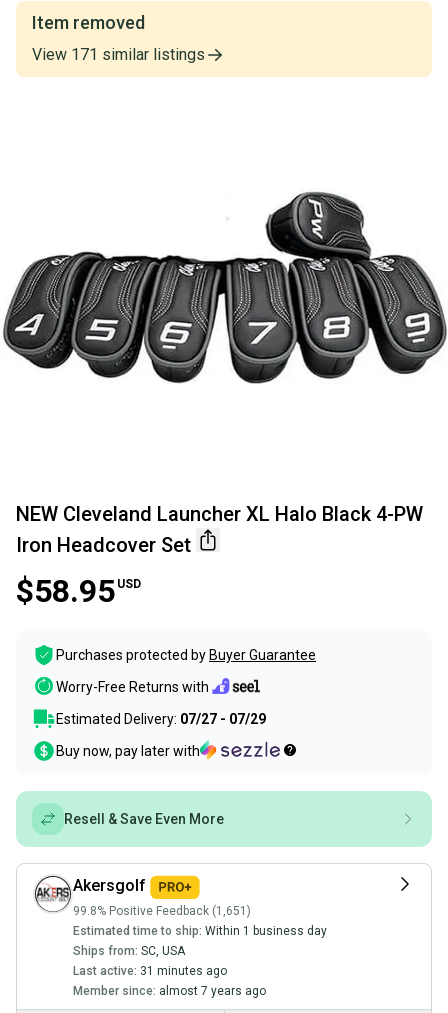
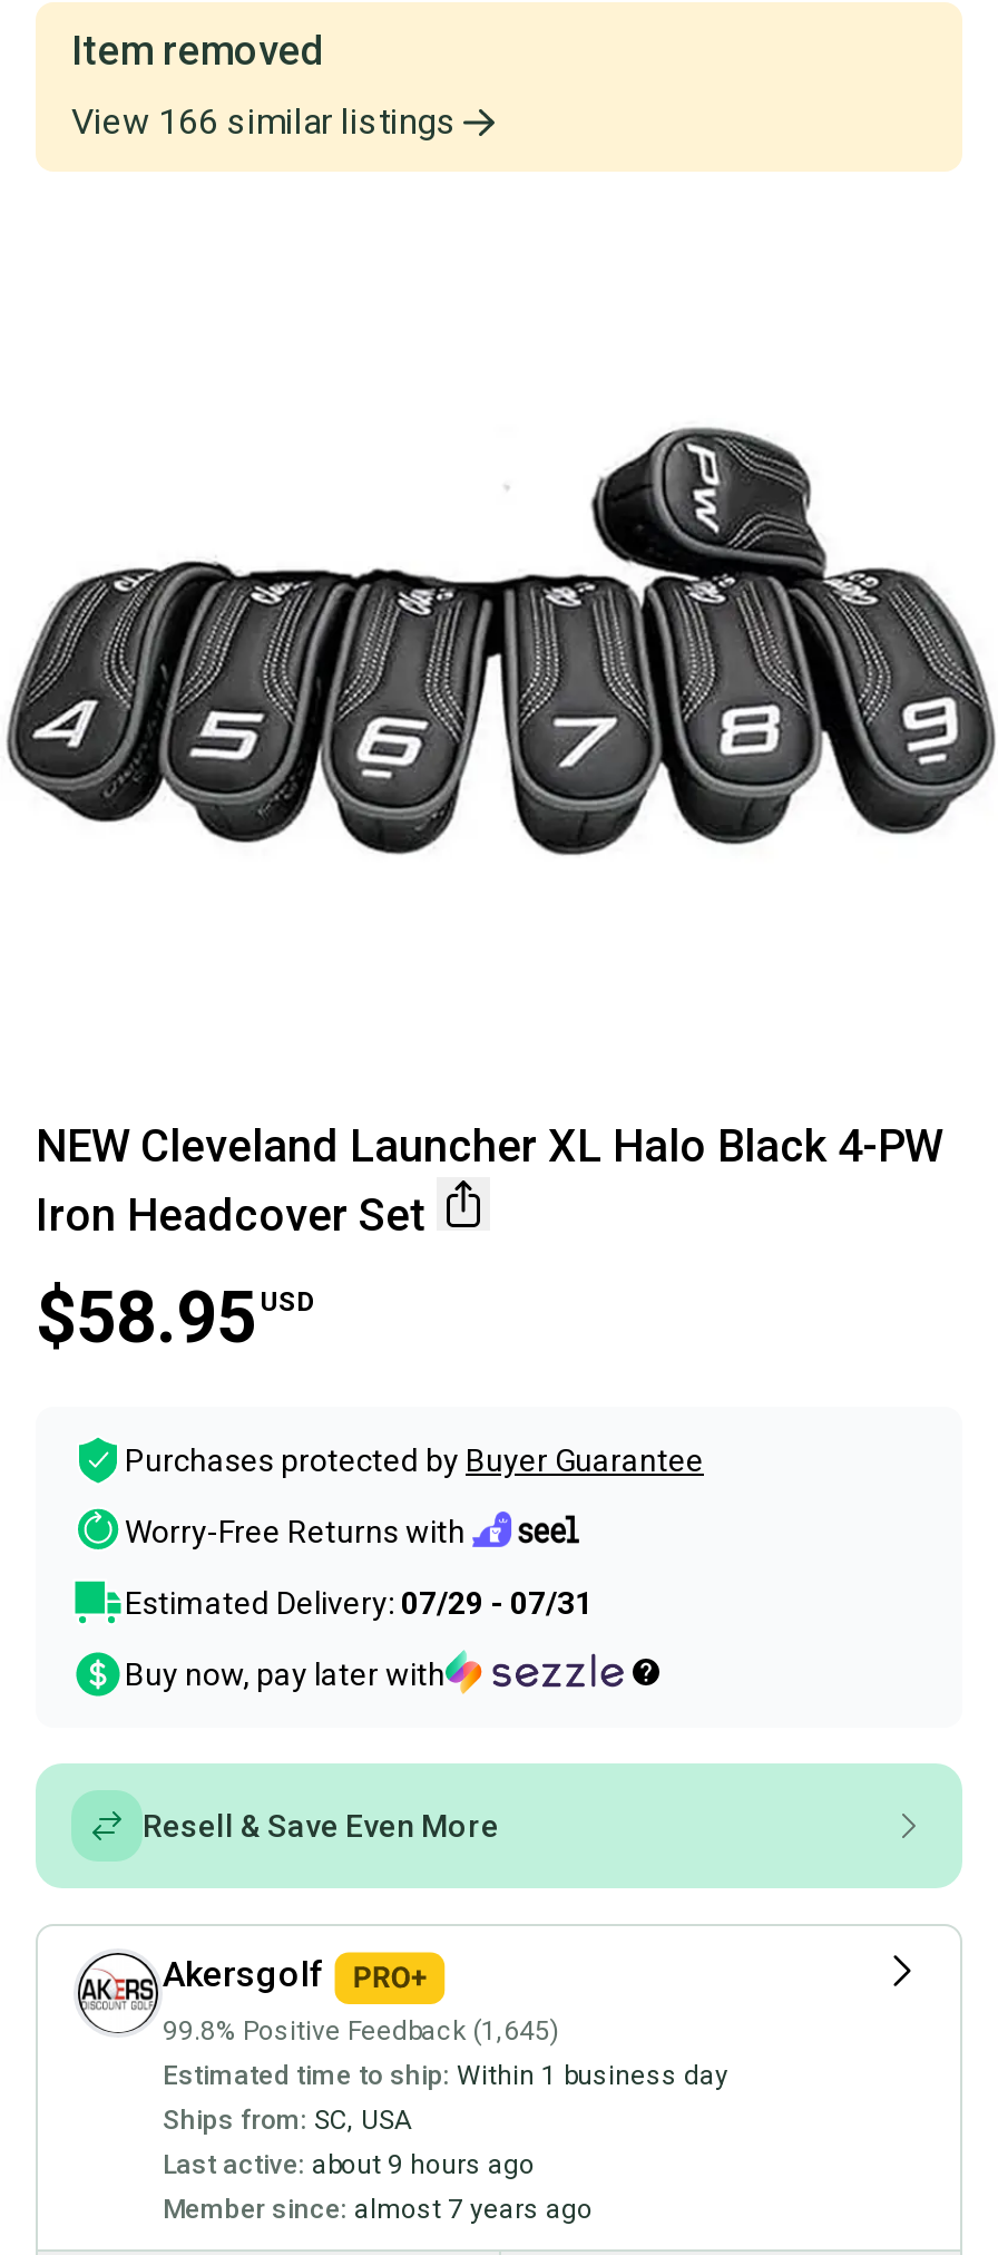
[32,45,205,64] View 171 similar listings -> [71,101,457,144] View 166 similar listings
[56,711,266,727] Estimated Delivery: 07/27 - 07/29 -> [125,1586,593,1622] Estimated Delivery: 07/29 - 07/31
[73,904,251,918] 99.8% Positive Feedback (1,651) -> [163,2016,559,2047] 99.8% Positive Feedback (1,645)
[73,964,227,978] Last active: 31 minutes ago -> [163,2150,535,2181] Last active: about 9 hours ago

